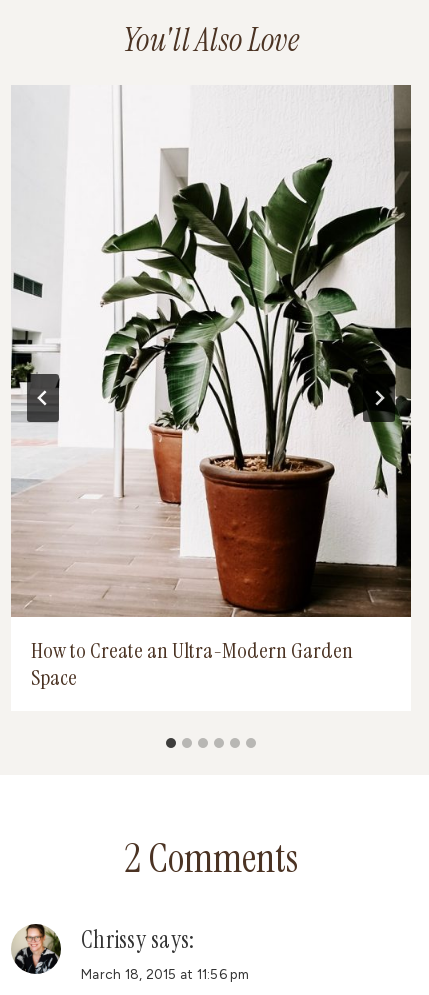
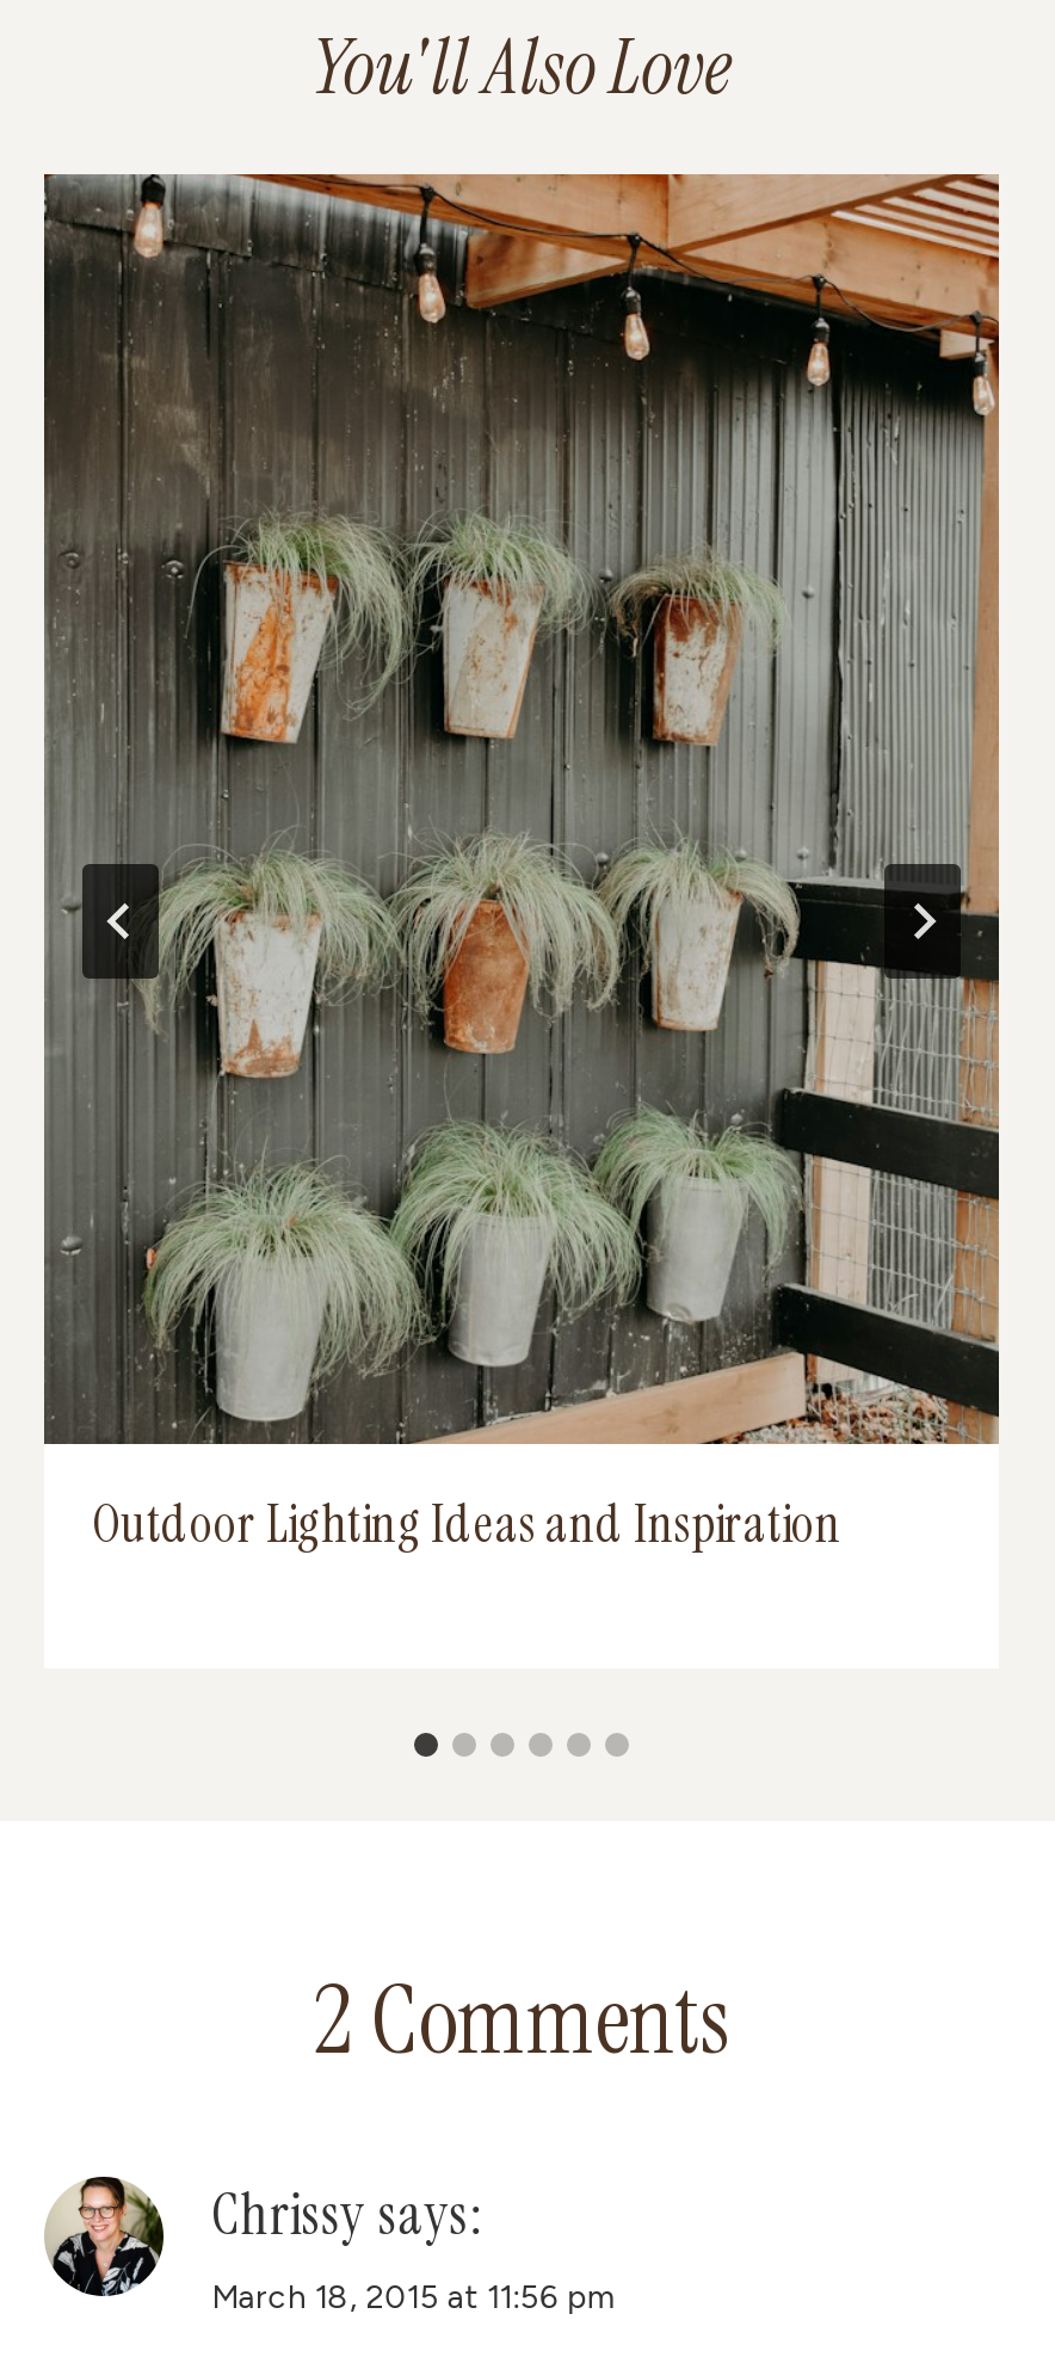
[11,85,412,692] [image] | How to Create an Ultra-Modern Garden | Space -> [42,172,1001,1558] [image] | Outdoor Lighting Ideas and Inspiration

